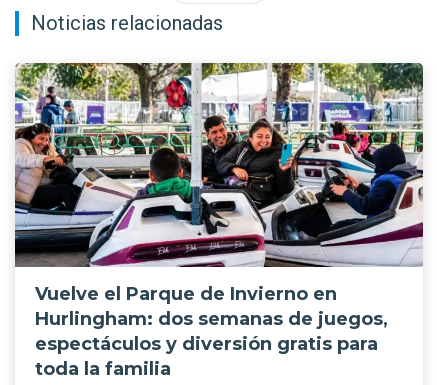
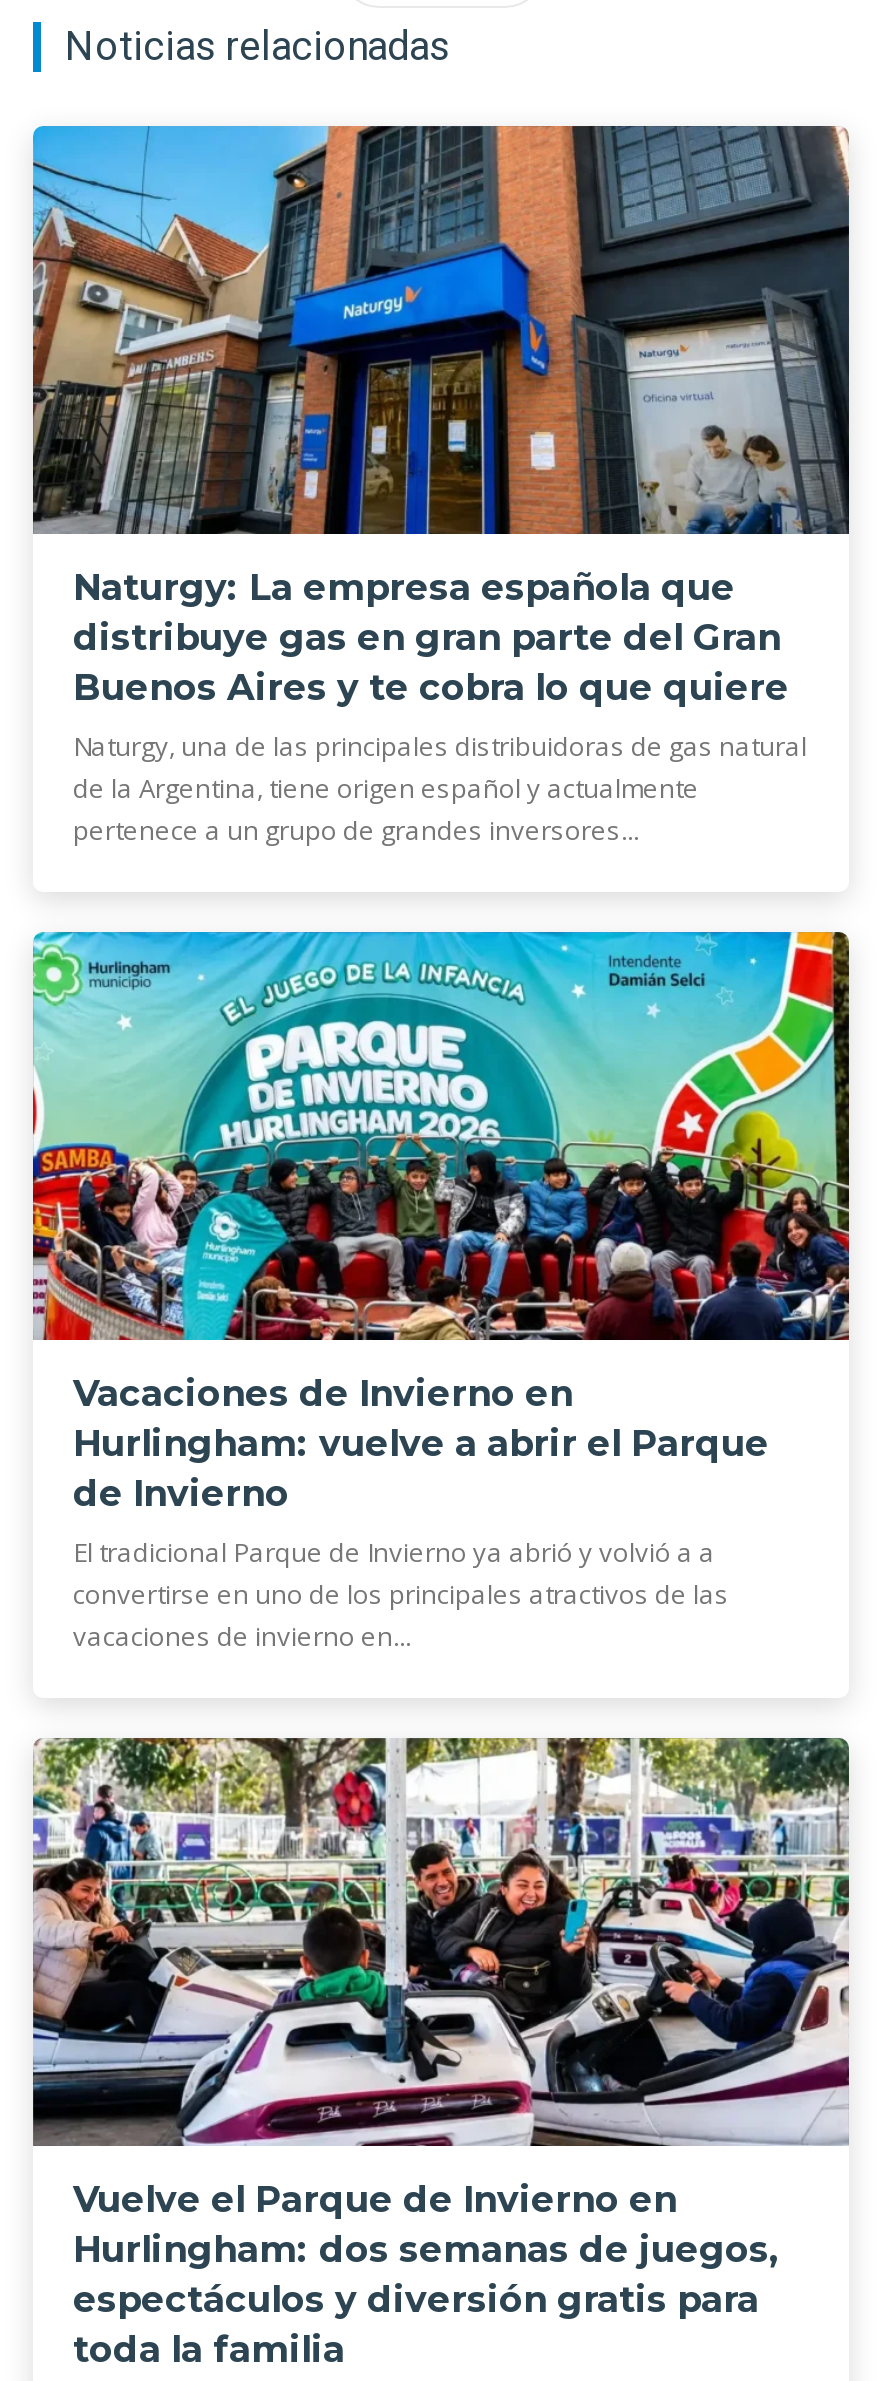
none -> [31,124,851,848] [image] | Naturgy: La empresa española que | distribuye gas en gran parte del Gran | Buenos Aires y te cobra lo que quiere | Naturgy, una de las principales distribuidoras de gas natural | de la Argentina, tiene origen español y actualmente | pertenece a un grupo de grandes inversores...
none -> [31,930,851,1654] [image] | Vacaciones de Invierno en | Hurlingham: vuelve a abrir el Parque | de Invierno | El tradicional Parque de Invierno ya abrió y volvió a a | convertirse en uno de los principales atractivos de las | vacaciones de invierno en...

